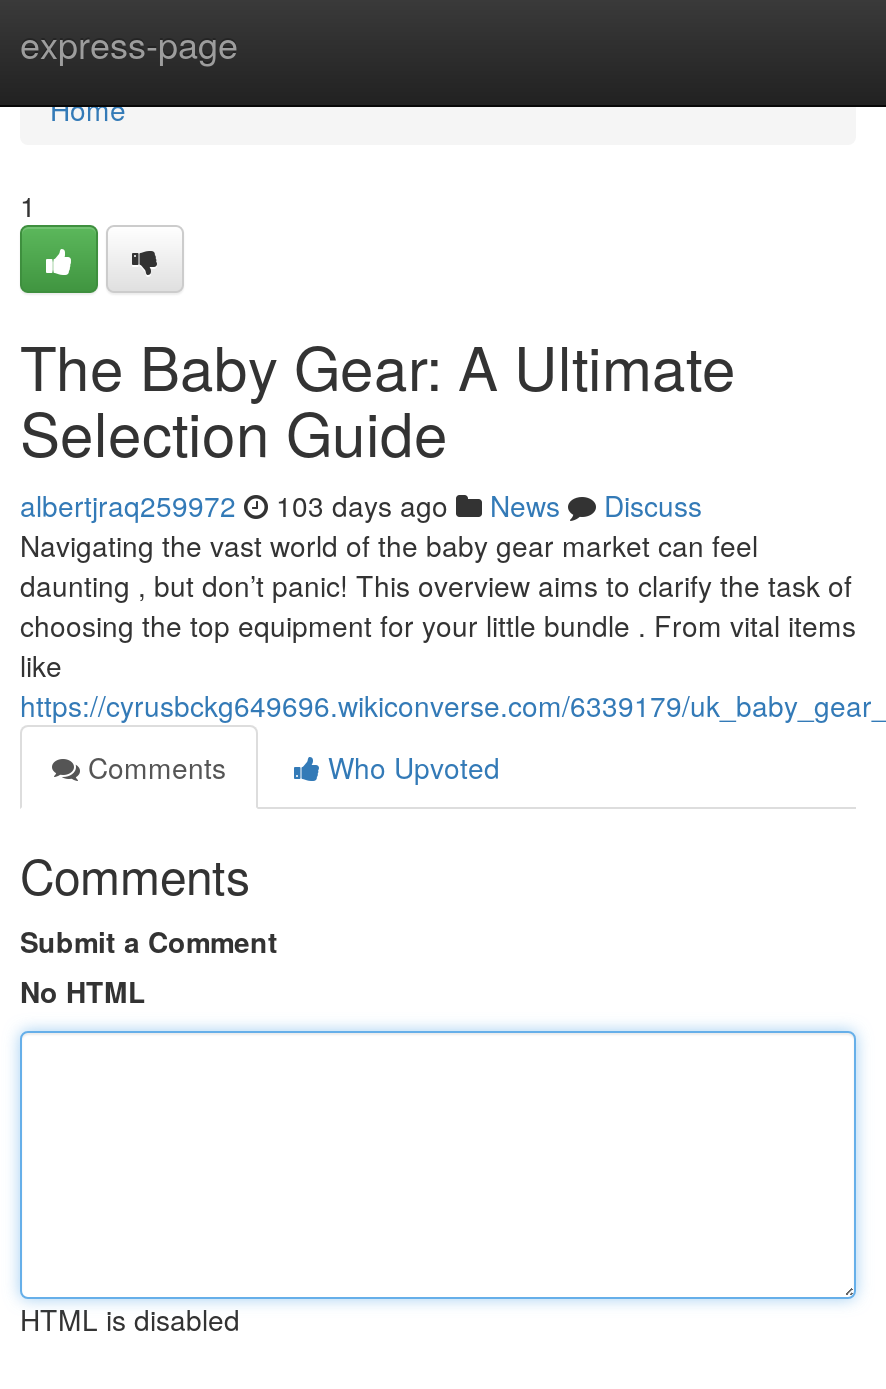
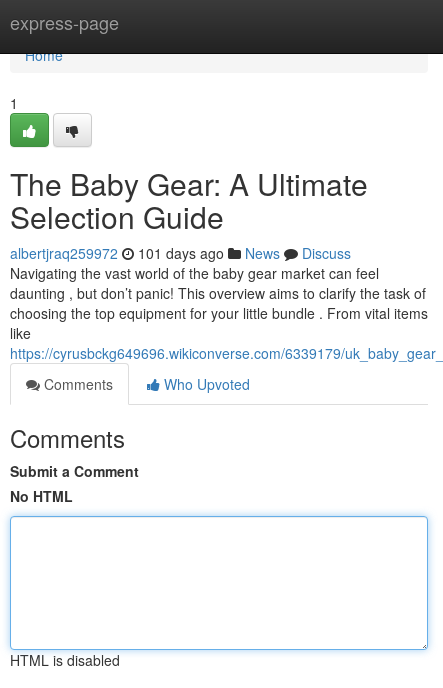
[20,485,702,525] albertjraq259972 103 days ago News Discuss -> [10,243,351,263] albertjraq259972 101 days ago News Discuss

